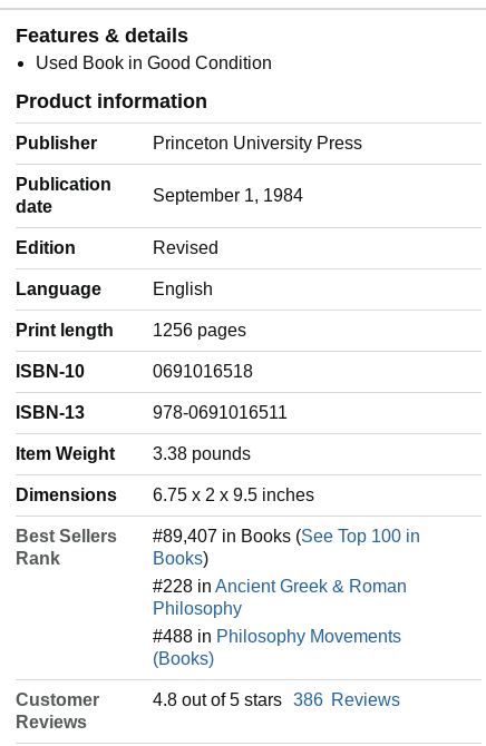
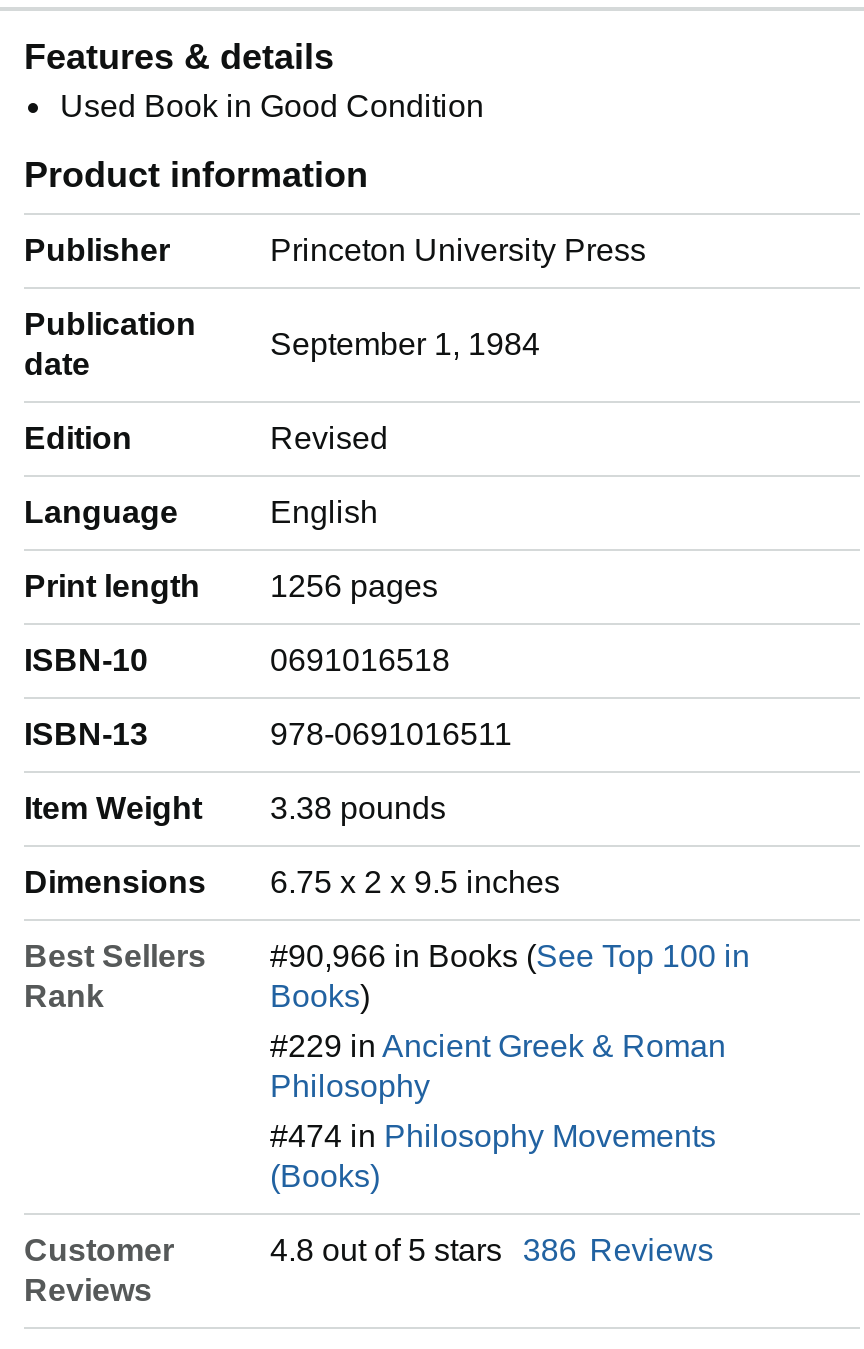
[153,527,420,545] #89,407 in Books (See Top 100 in -> [270,939,750,973] #90,966 in Books (See Top 100 in
[153,577,407,596] #228 in Ancient Greek & Roman -> [270,1029,726,1063] #229 in Ancient Greek & Roman
[153,627,401,646] #488 in Philosophy Movements -> [270,1119,716,1153] #474 in Philosophy Movements

